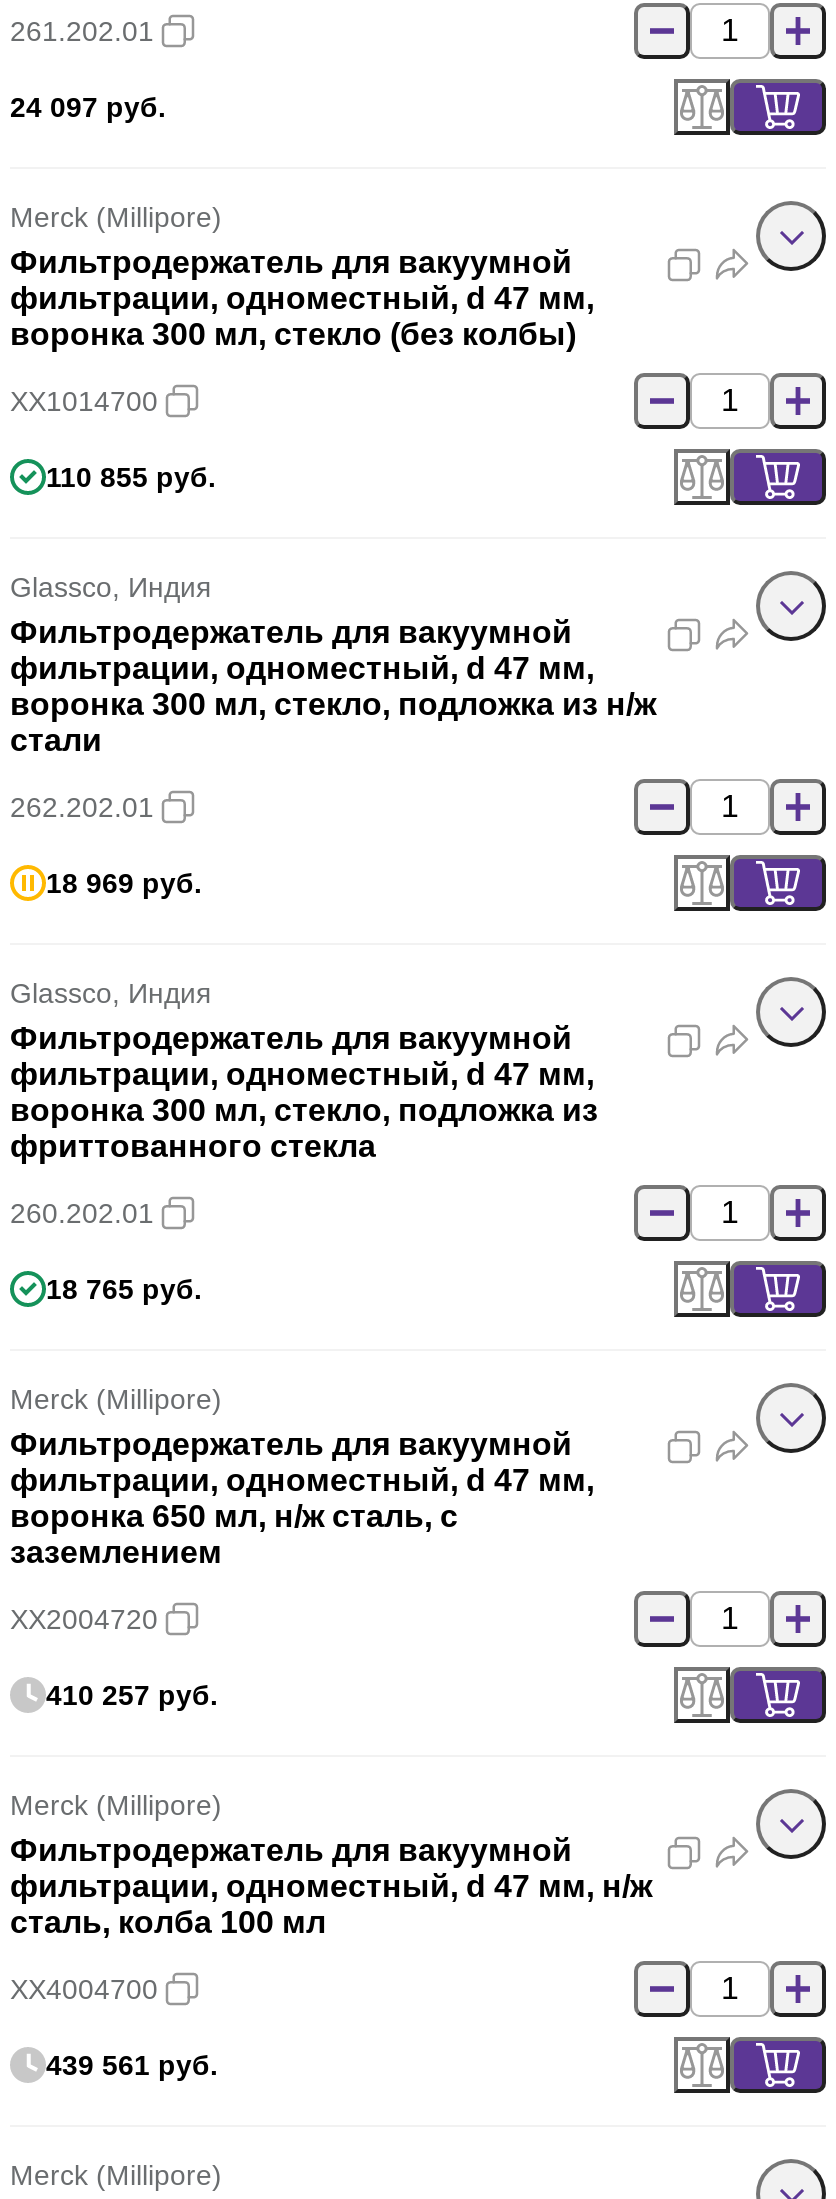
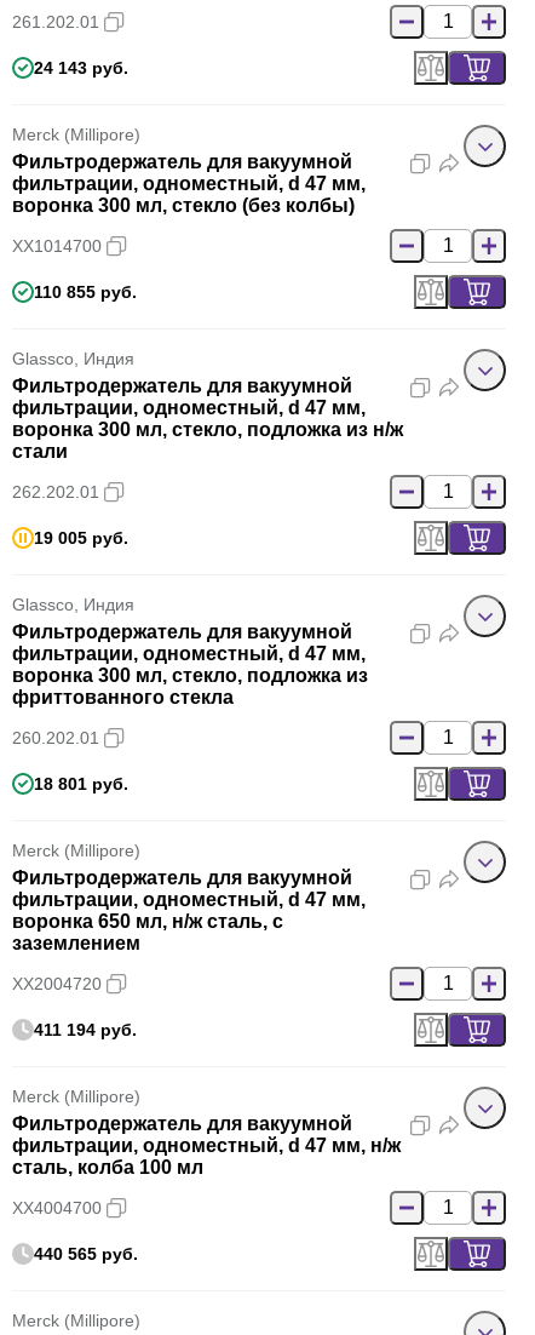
[10,91,166,123] 24 097 руб. -> [34,58,128,78] 24 143 руб.
[46,867,202,899] 18 969 руб. -> [34,528,128,548] 19 005 руб.
[46,1273,202,1305] 18 765 руб. -> [34,774,128,793] 18 801 руб.
[46,1679,218,1711] 410 257 руб. -> [34,1020,137,1039] 411 194 руб.
[46,2049,218,2081] 439 561 руб. -> [34,1244,138,1264] 440 565 руб.

